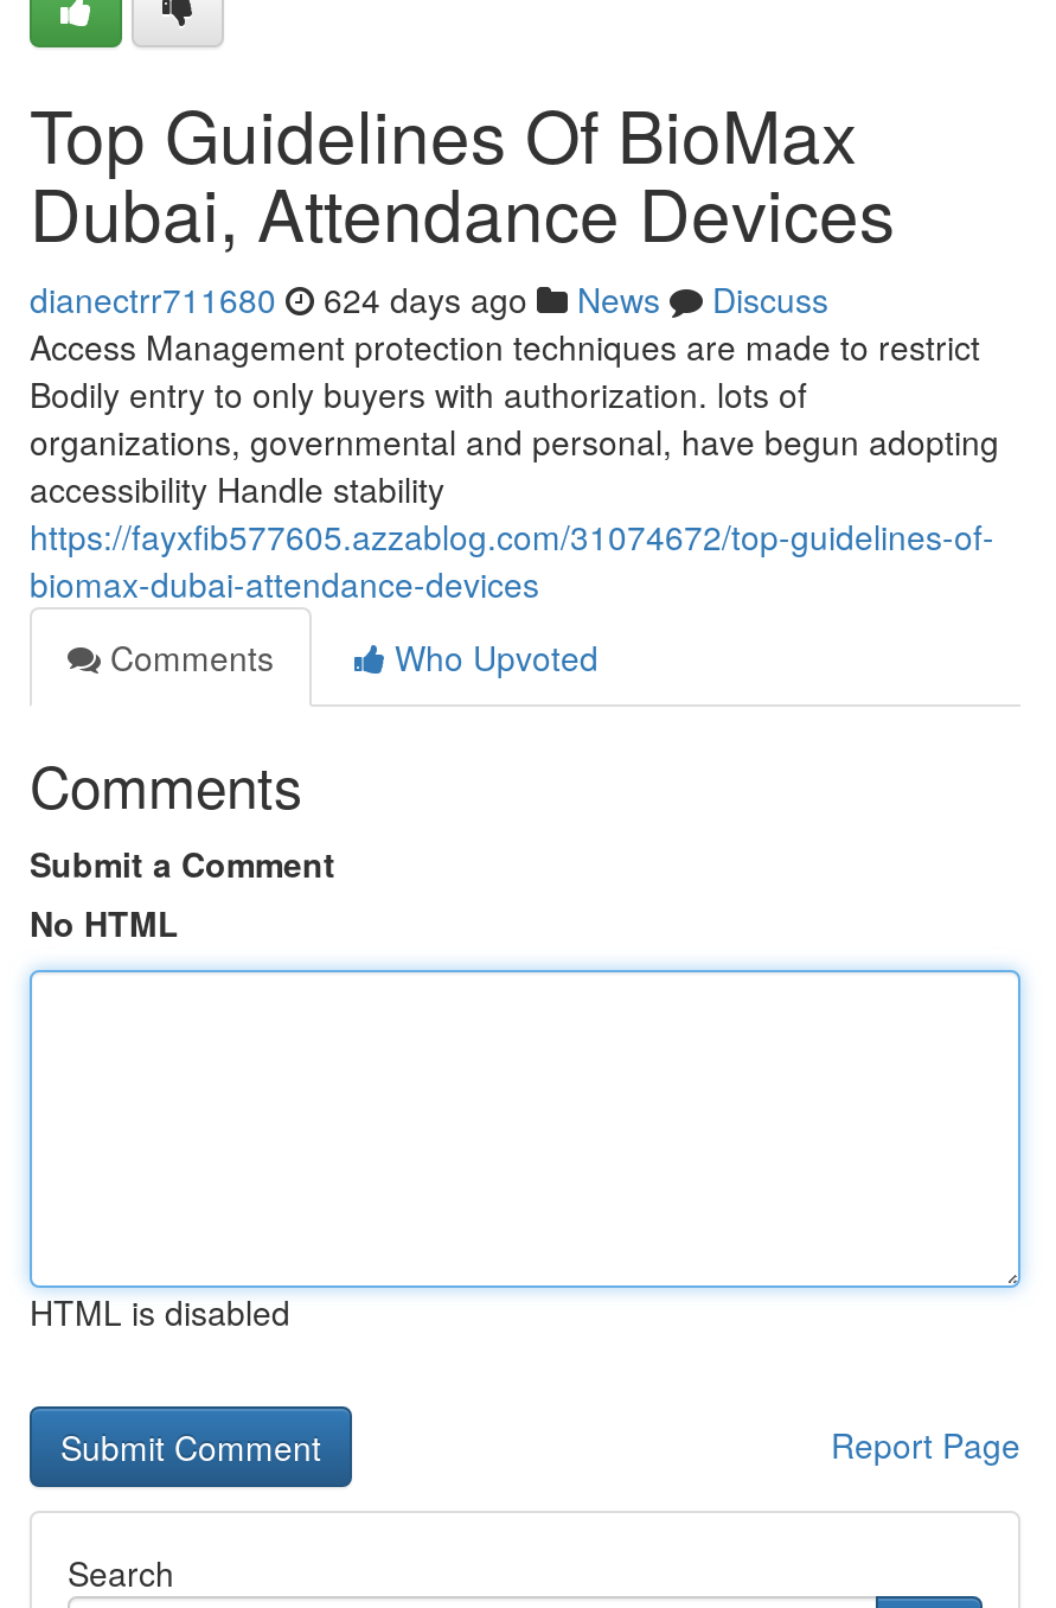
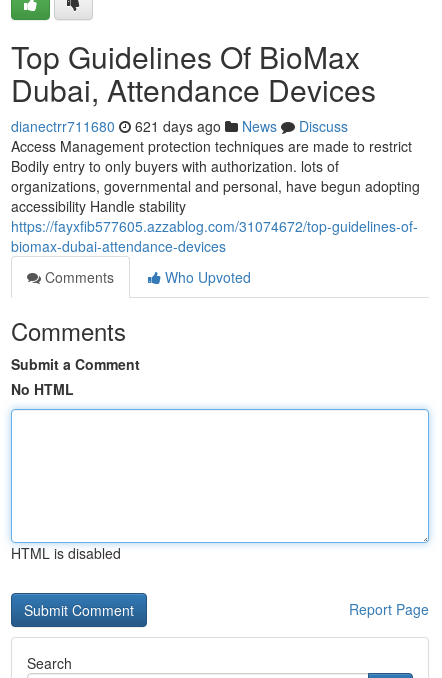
[30,275,828,323] dianectrr711680 624 days ago News Discuss -> [11,116,348,136] dianectrr711680 621 days ago News Discuss

